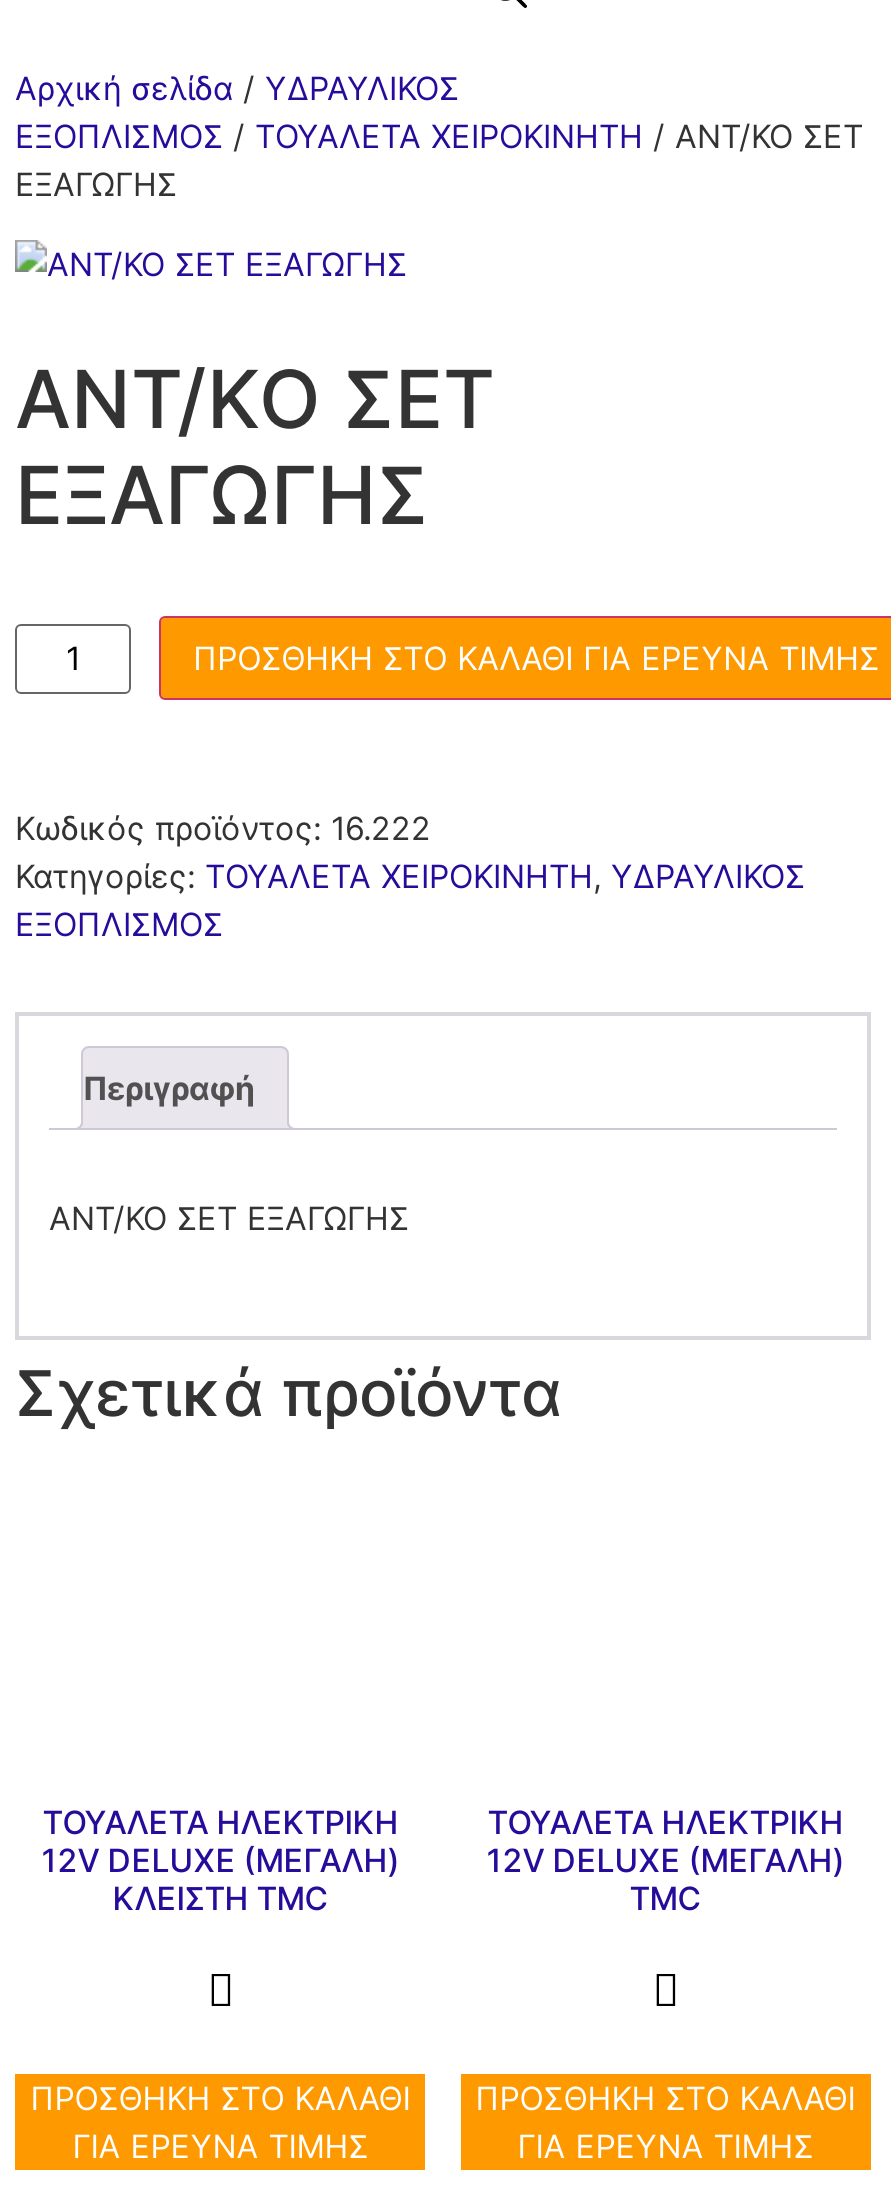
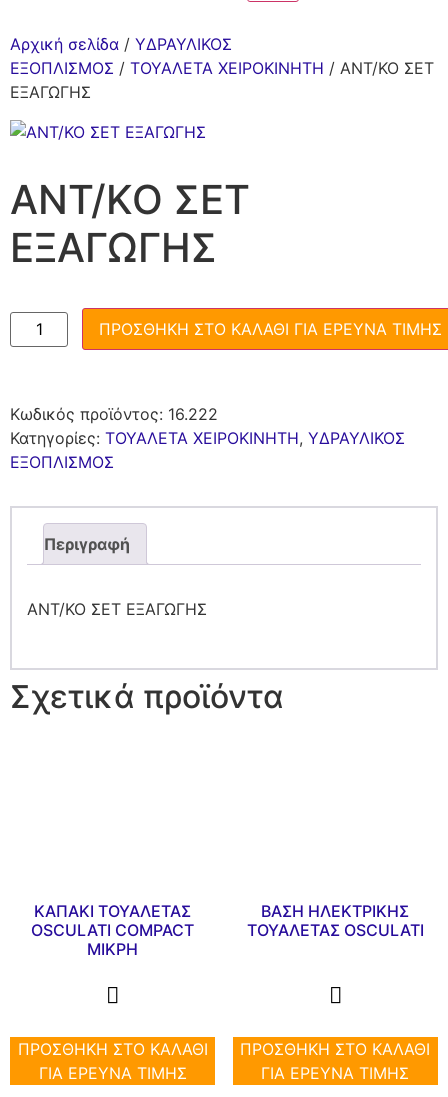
[41,1803,399,1919] ΤΟΥΑΛΕΤΑ ΗΛΕΚΤΡΙΚΗ | 12V DELUXE (ΜΕΓΑΛΗ) | ΚΛΕΙΣΤΗ TMC -> [31,901,194,959] ΚΑΠΑΚΙ ΤΟΥΑΛΕΤΑΣ | OSCULATI COMPACT | ΜΙΚΡΗ
[487,1803,845,1919] ΤΟΥΑΛΕΤΑ ΗΛΕΚΤΡΙΚΗ | 12V DELUXE (ΜΕΓΑΛΗ) | TMC -> [247,901,424,940] ΒΑΣΗ ΗΛΕΚΤΡΙΚΗΣ | ΤΟΥΑΛΕΤΑΣ OSCULATI

